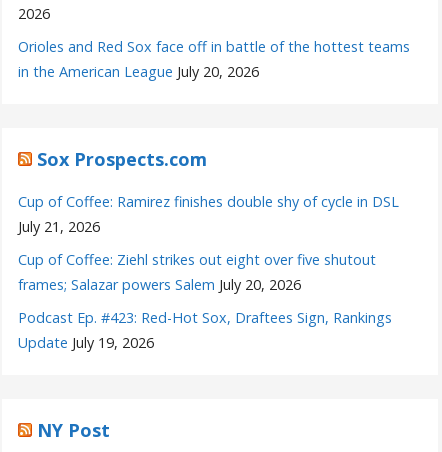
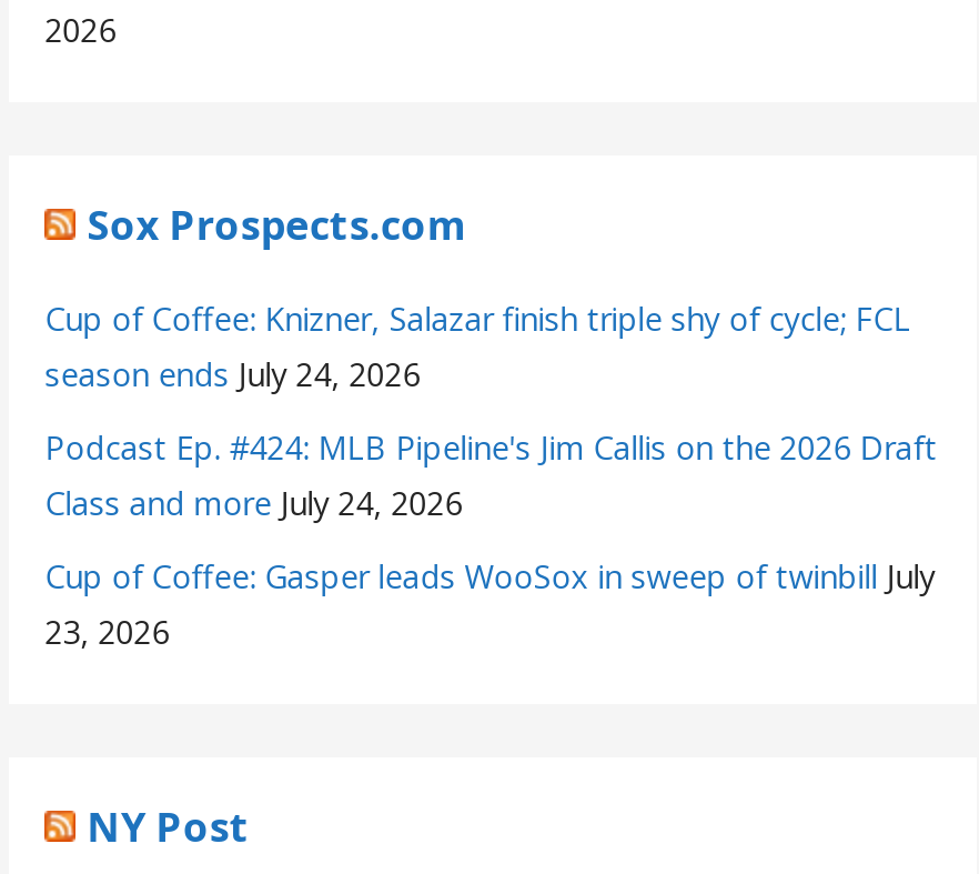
[18,37,410,81] Orioles and Red Sox face off in battle of the hottest teams | in the American League July 20, 2026 -> none
[18,192,399,236] Cup of Coffee: Ramirez finishes double shy of cycle in DSL | July 21, 2026 -> [45,297,911,395] Cup of Coffee: Knizner, Salazar finish triple shy of cycle; FCL | season ends July 24, 2026
[18,250,376,294] Cup of Coffee: Ziehl strikes out eight over five shutout | frames; Salazar powers Salem July 20, 2026 -> [45,426,937,524] Podcast Ep. #424: MLB Pipeline's Jim Callis on the 2026 Draft | Class and more July 24, 2026
[18,308,392,352] Podcast Ep. #423: Red-Hot Sox, Draftees Sign, Rankings | Update July 19, 2026 -> [45,555,935,652] Cup of Coffee: Gasper leads WooSox in sweep of twinbill July | 23, 2026

